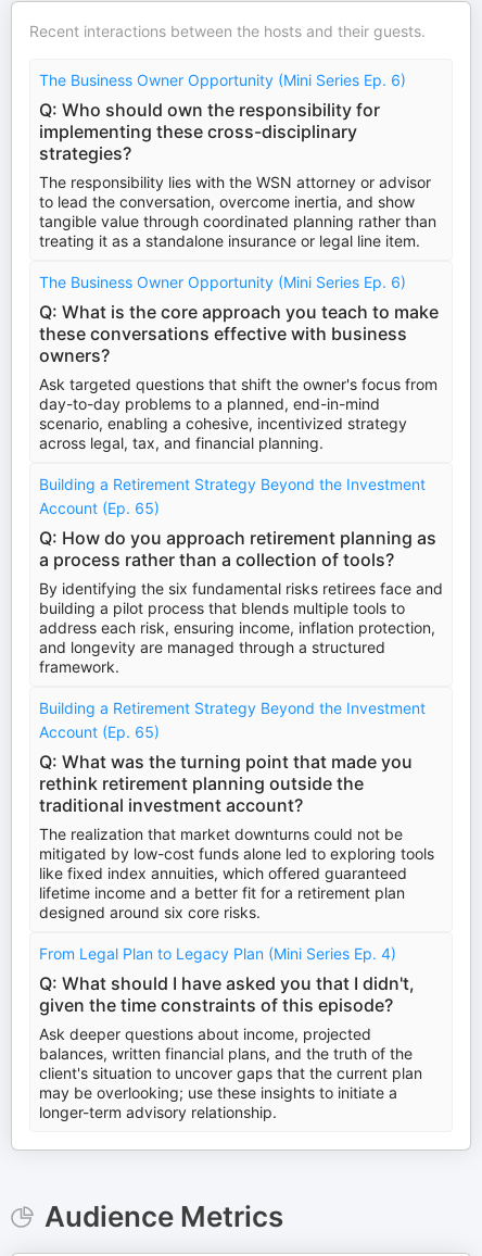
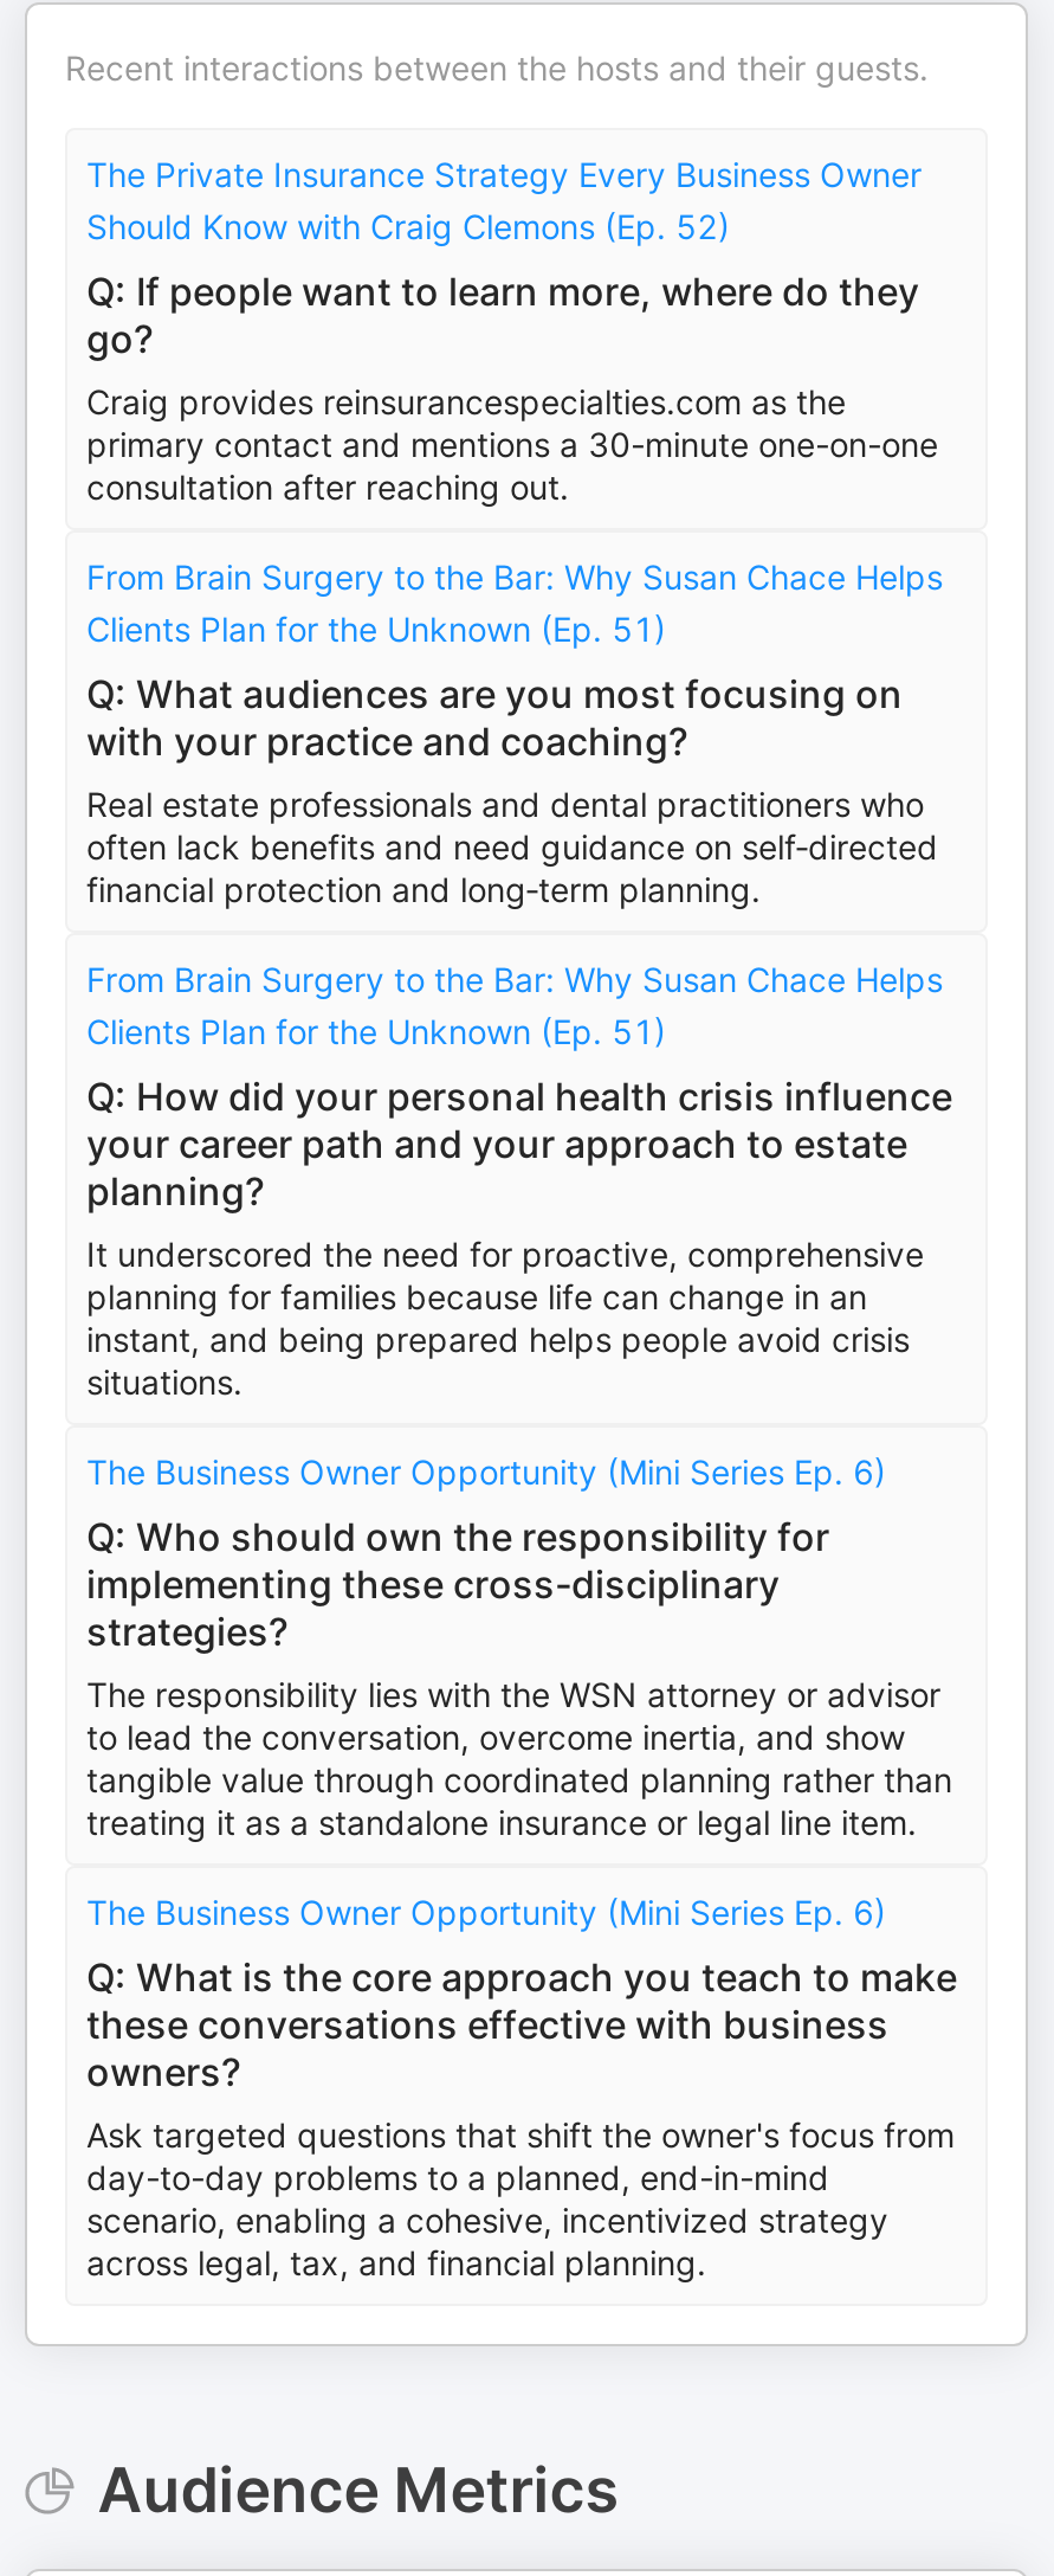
none -> [86,154,952,1402] The Private Insurance Strategy Every Business Owner | Should Know with Craig Clemons (Ep. 52) | Q: If people want to learn more, where do they | go? | Craig provides reinsurancespecialties.com as the | primary contact and mentions a 30-minute one-on-one | consultation after reaching out. | From Brain Surgery to the Bar: Why Susan Chace Helps | Clients Plan for the Unknown (Ep. 51) | Q: What audiences are you most focusing on | with your practice and coaching? | Real estate professionals and dental practitioners who | often lack benefits and need guidance on self‑directed | financial protection and long‑term planning. | From Brain Surgery to the Bar: Why Susan Chace Helps | Clients Plan for the Unknown (Ep. 51) | Q: How did your personal health crisis influence | your career path and your approach to estate | planning? | It underscored the need for proactive, comprehensive | planning for families because life can change in an | instant, and being prepared helps people avoid crisis | situations.
moved [39,71,439,452] -> [86,1451,957,2282]: The Business Owner Opportunity (Mini Series Ep. 6) | Q: Who should own the responsibility for | implementing these cross-disciplinary | ... | scenario, enabling a cohesive, incentivized strategy | across legal, tax, and financial planning.
[39,475,443,1121] Building a Retirement Strategy Beyond the Investment | Account (Ep. 65) | Q: How do you approach retirement planning as | a process rather than a collection of tools? | By identifying the six fundamental risks retirees face and | building a pilot process that blends multiple tools to | address each risk, ensuring income, inflation protection, | and longevity are managed through a structured | framework. | Building a Retirement Strategy Beyond the Investment | Account (Ep. 65) | Q: What was the turning point that made you | rethink retirement planning outside the | traditional investment account? | The realization that market downturns could not be | mitigated by low-cost funds alone led to exploring tools | like fixed index annuities, which offered guaranteed | lifetime income and a better fit for a retirement plan | designed around six core risks. | From Legal Plan to Legacy Plan (Mini Series Ep. 4) | Q: What should I have asked you that I didn't, | given the time constraints of this episode? | Ask deeper questions about income, projected | balances, written financial plans, and the truth of the | client's situation to uncover gaps that the current plan | may be overlooking; use these insights to initiate a | longer-term advisory relationship. -> none

